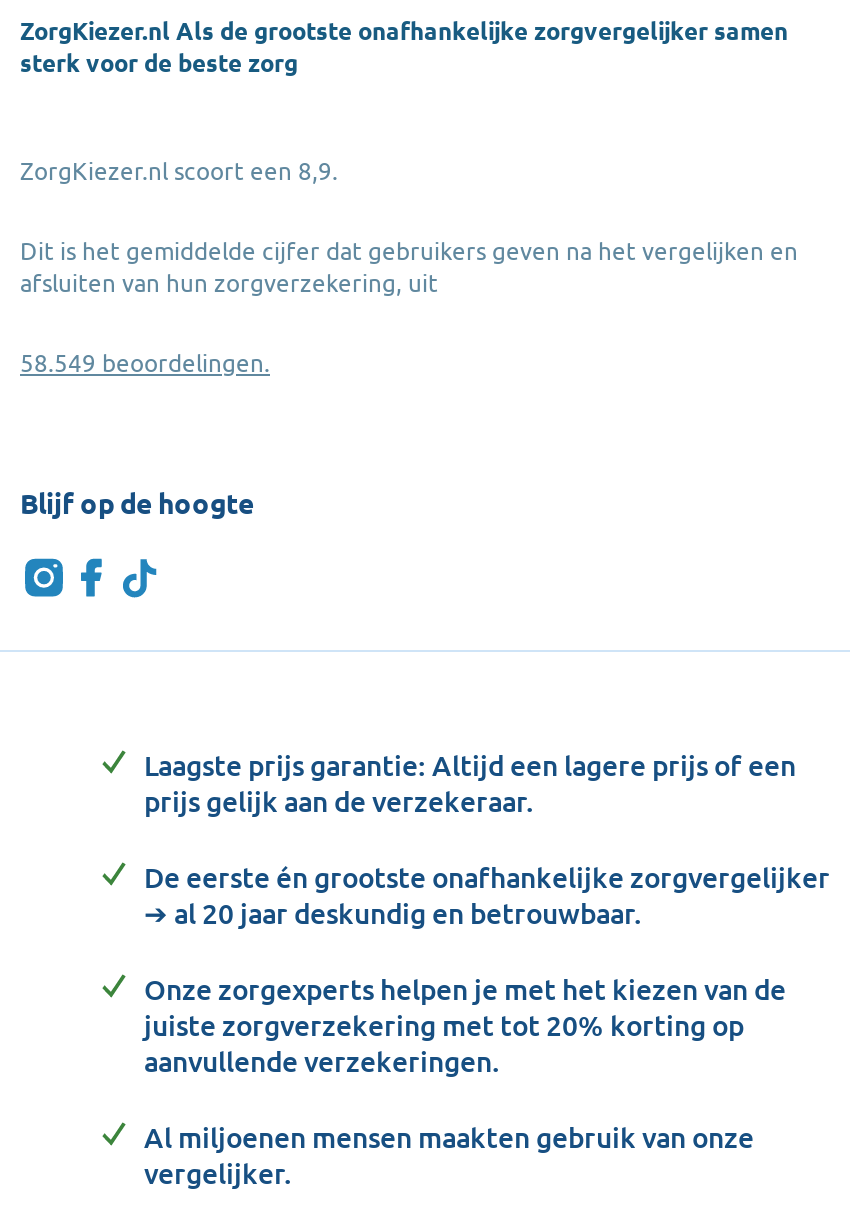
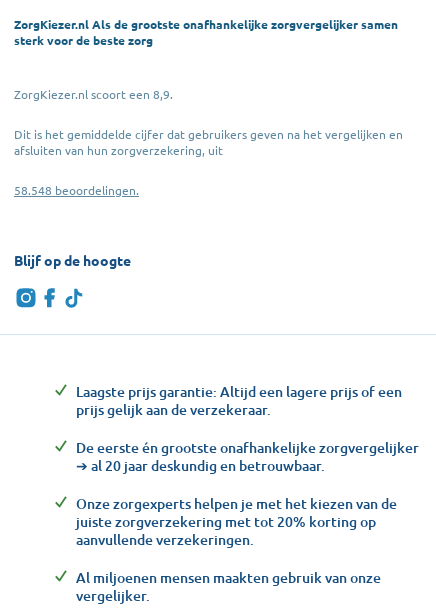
[20,347,270,379] 58.549 beoordelingen. -> [14,182,139,198] 58.548 beoordelingen.

